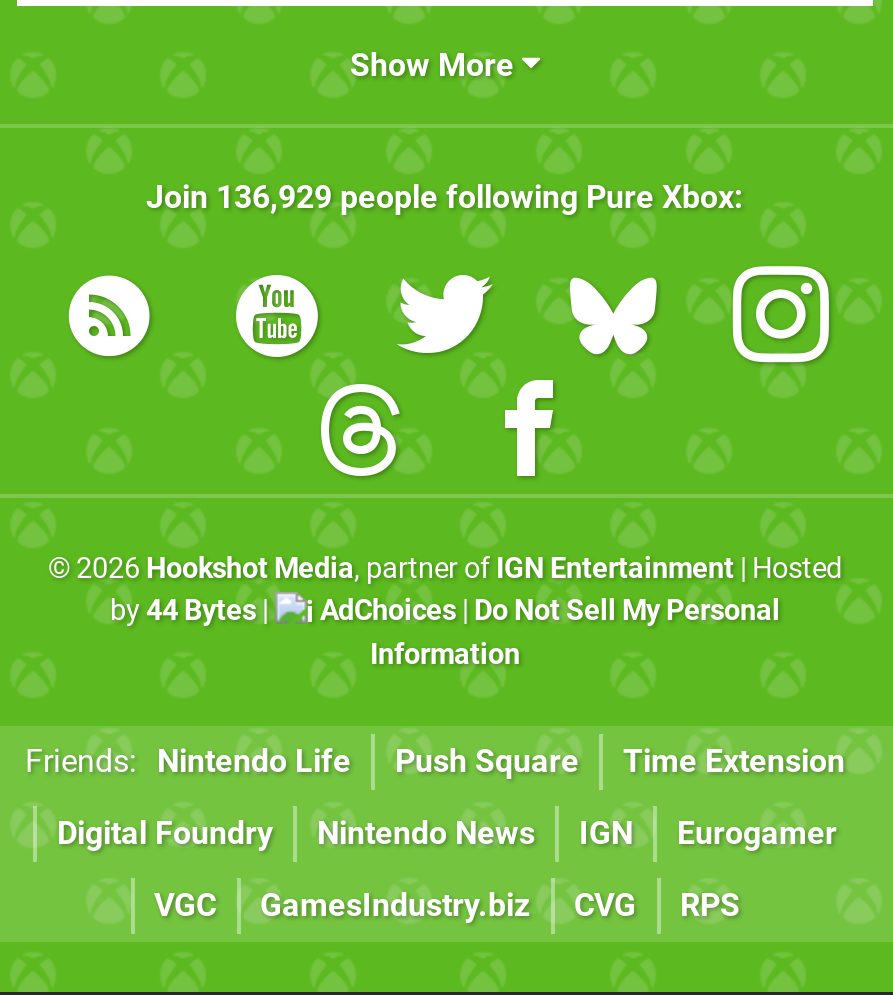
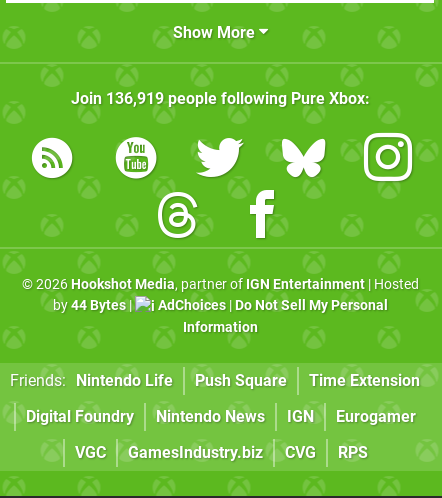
[146,179,744,217] Join 136,929 people following Pure Xbox: -> [70,89,369,108] Join 136,919 people following Pure Xbox:

